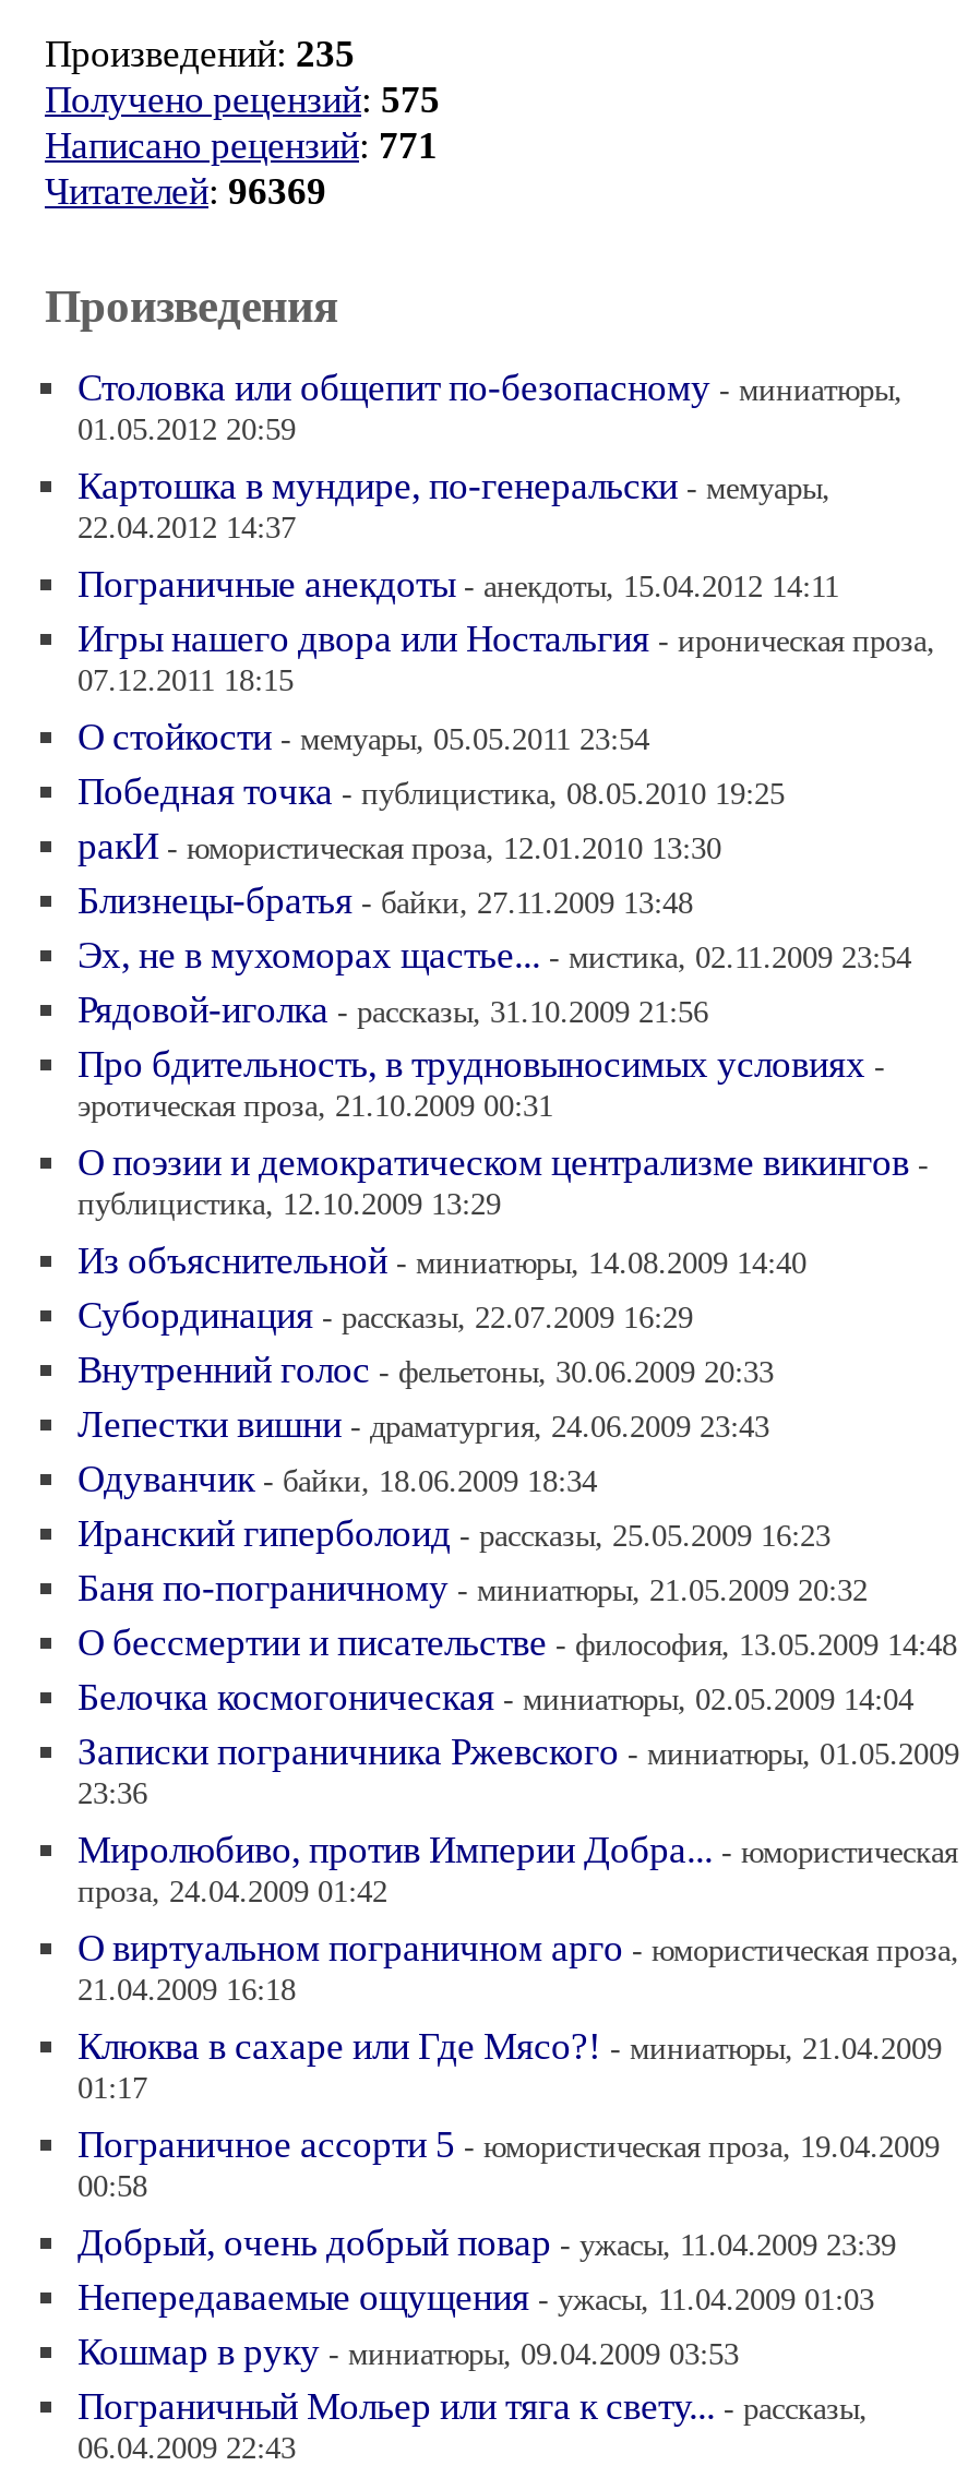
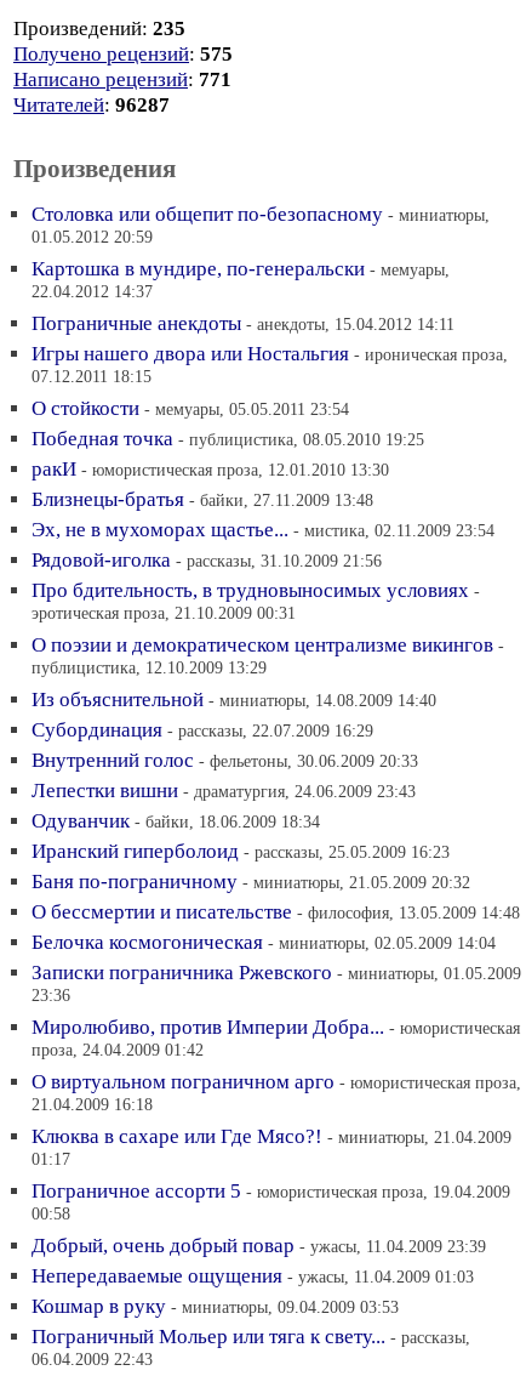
[45,171,326,213] Читателей: 96369 -> [13,93,170,116] Читателей: 96287

